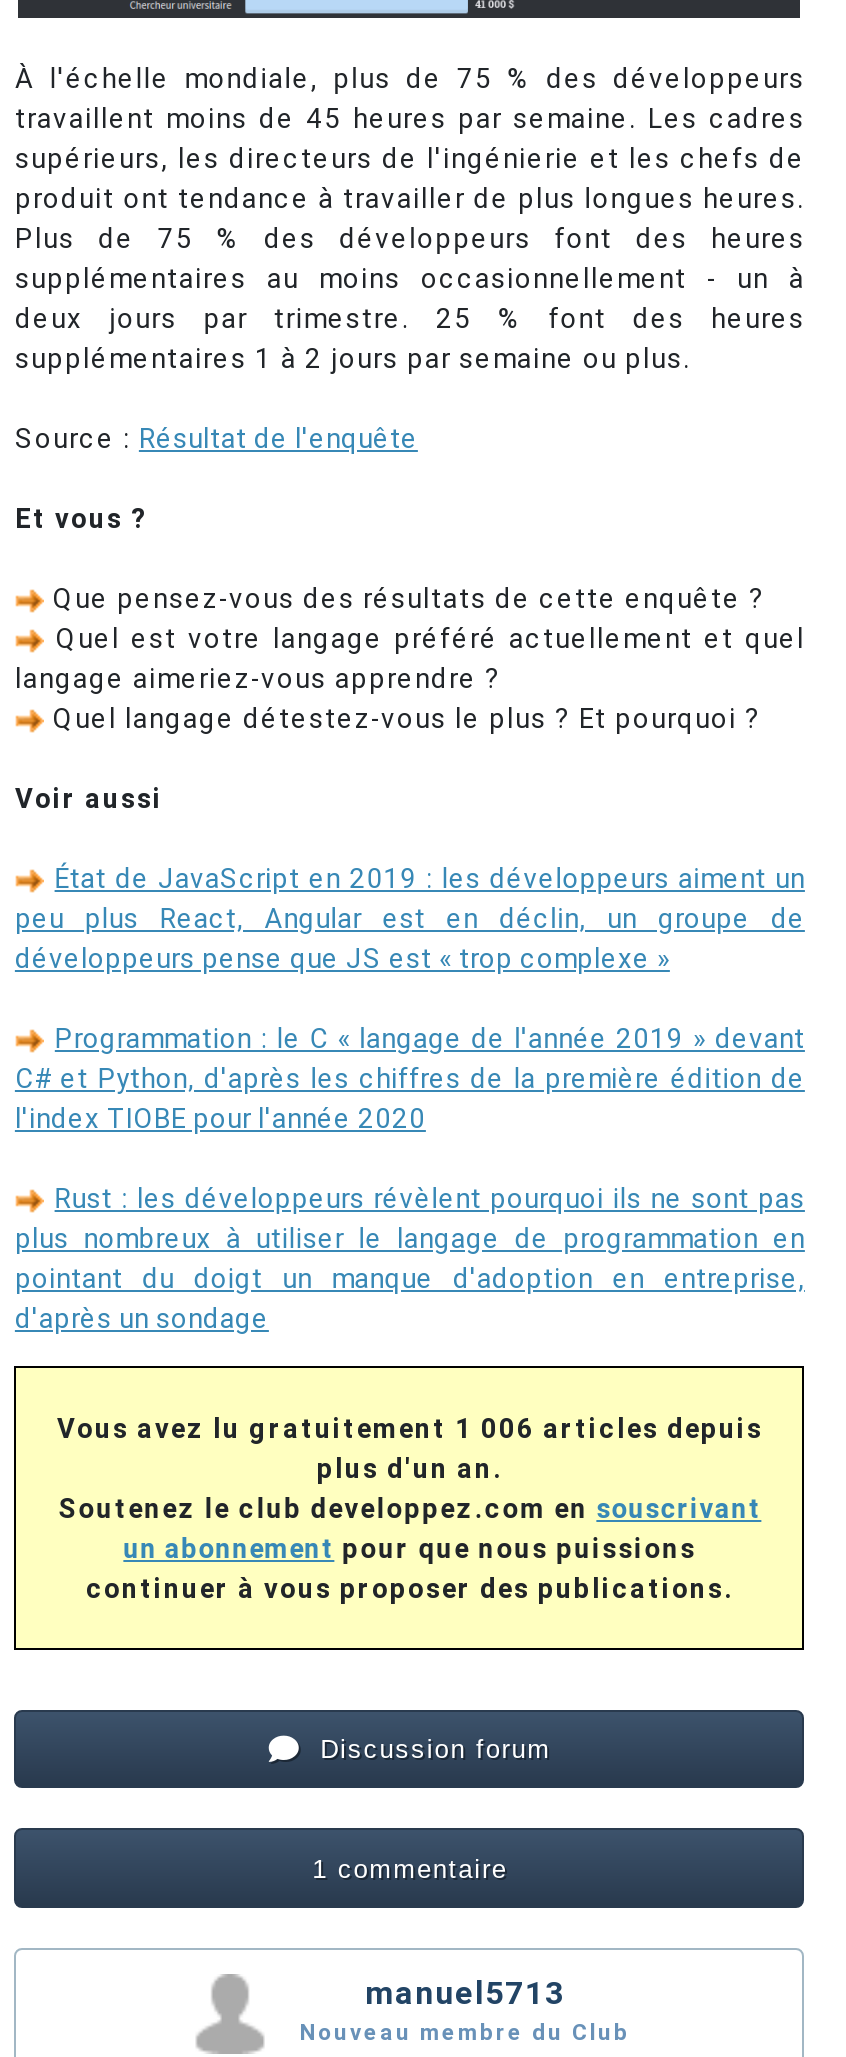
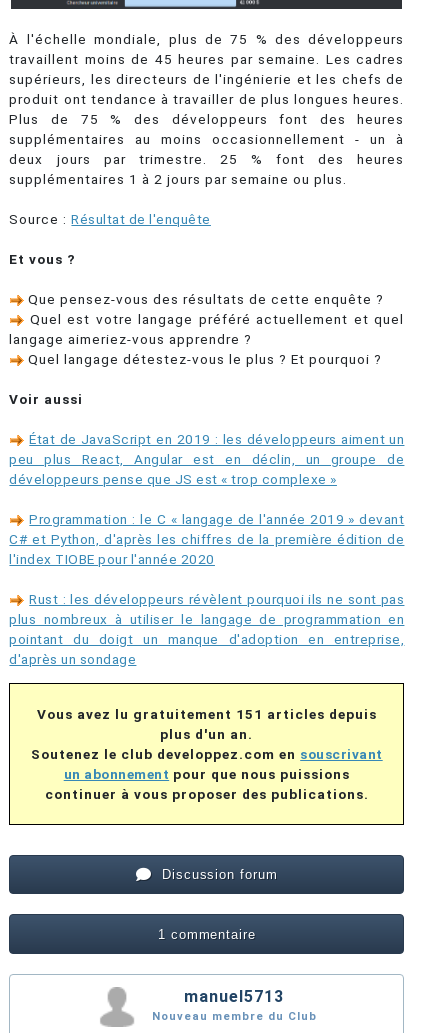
[57,1412,763,1444] Vous avez lu gratuitement 1 006 articles depuis -> [37,706,377,722] Vous avez lu gratuitement 151 articles depuis

